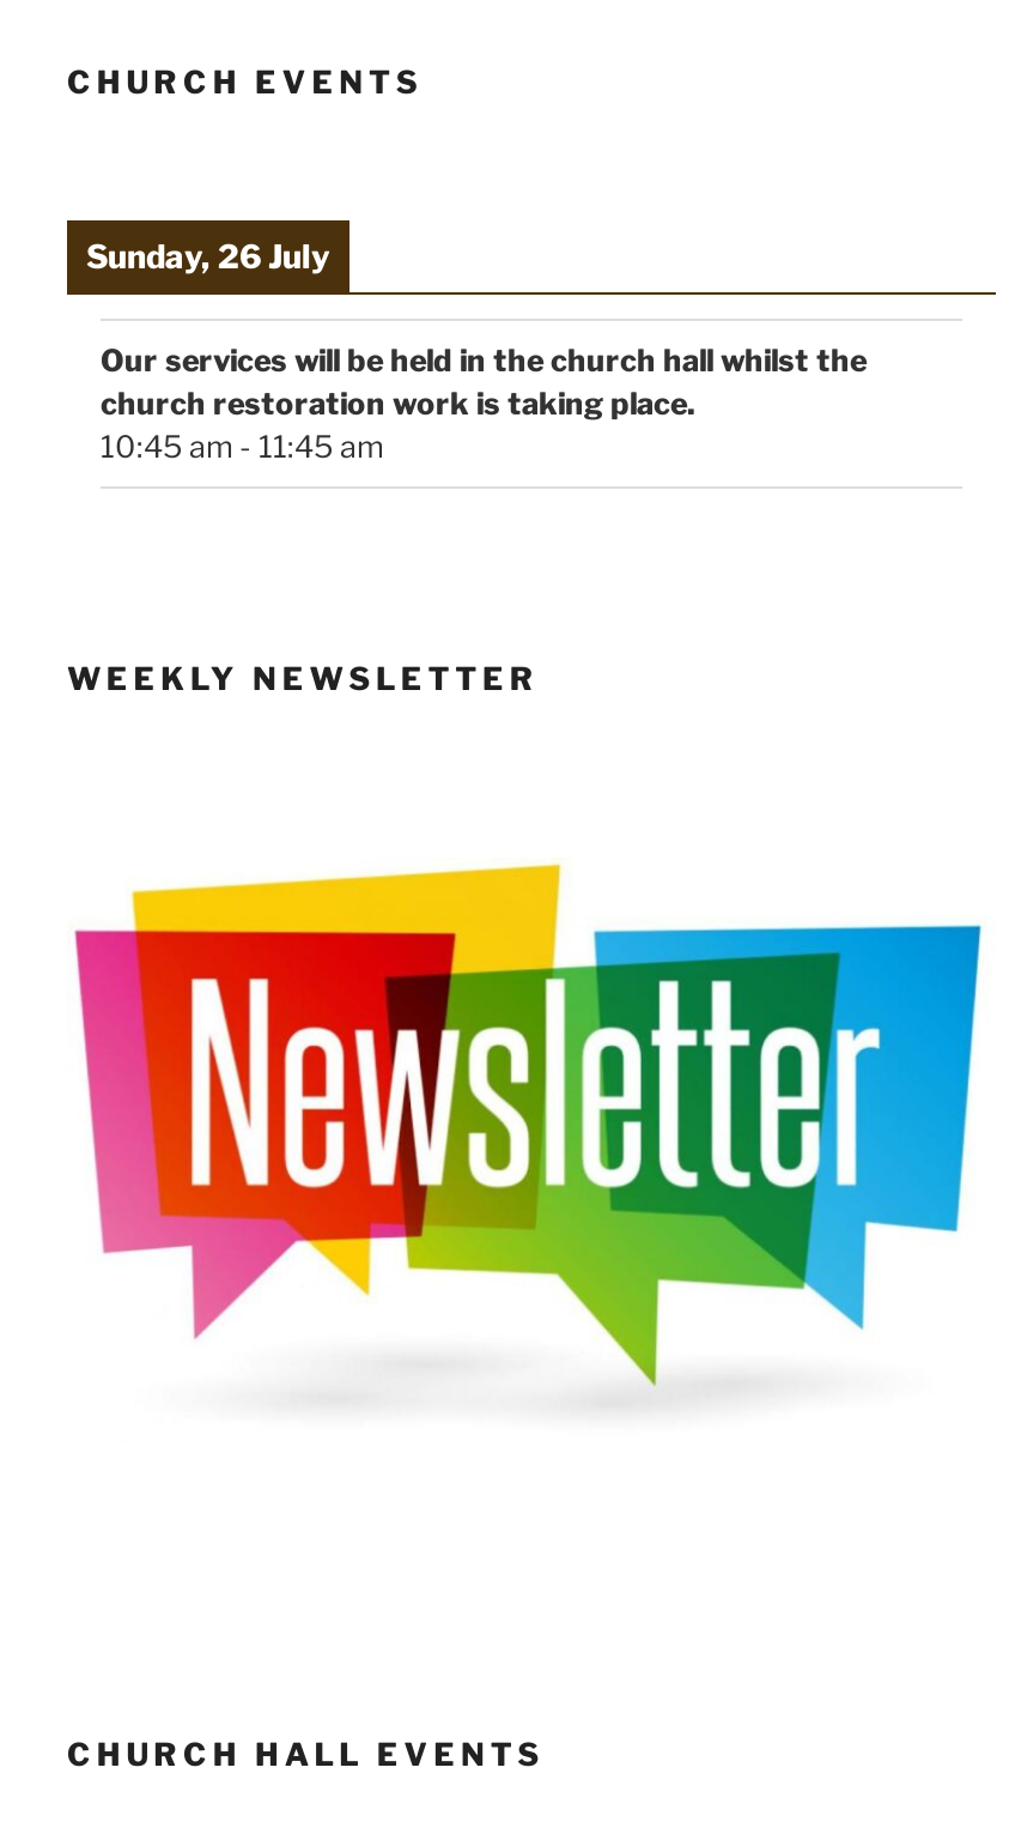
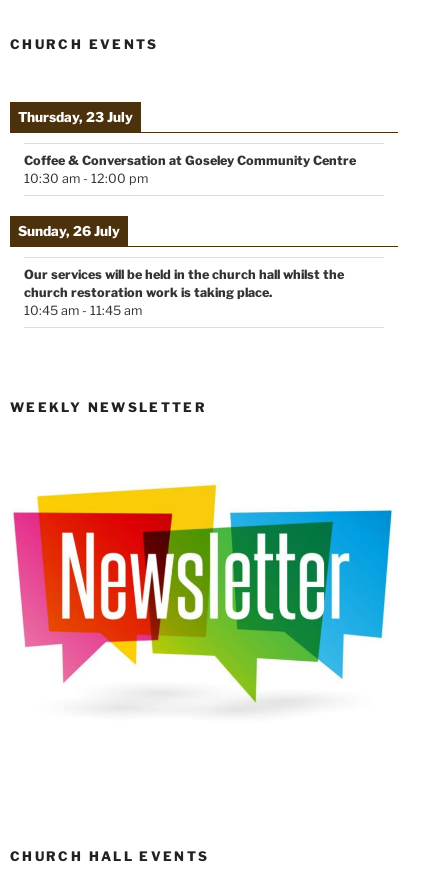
none -> [18,109,356,185] Thursday, 23 July | Coffee & Conversation at Goseley Community Centre | 10:30 am - 12:00 pm

